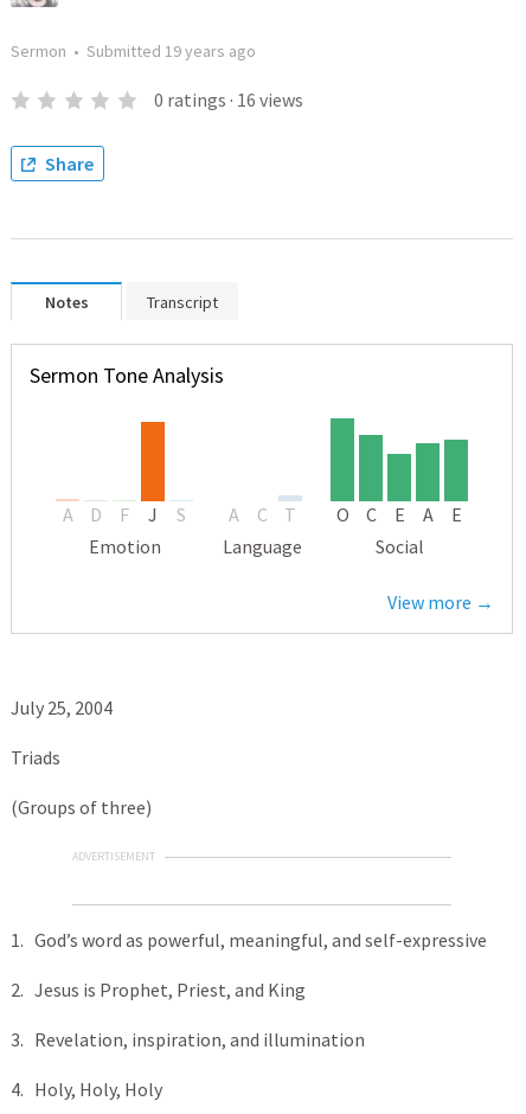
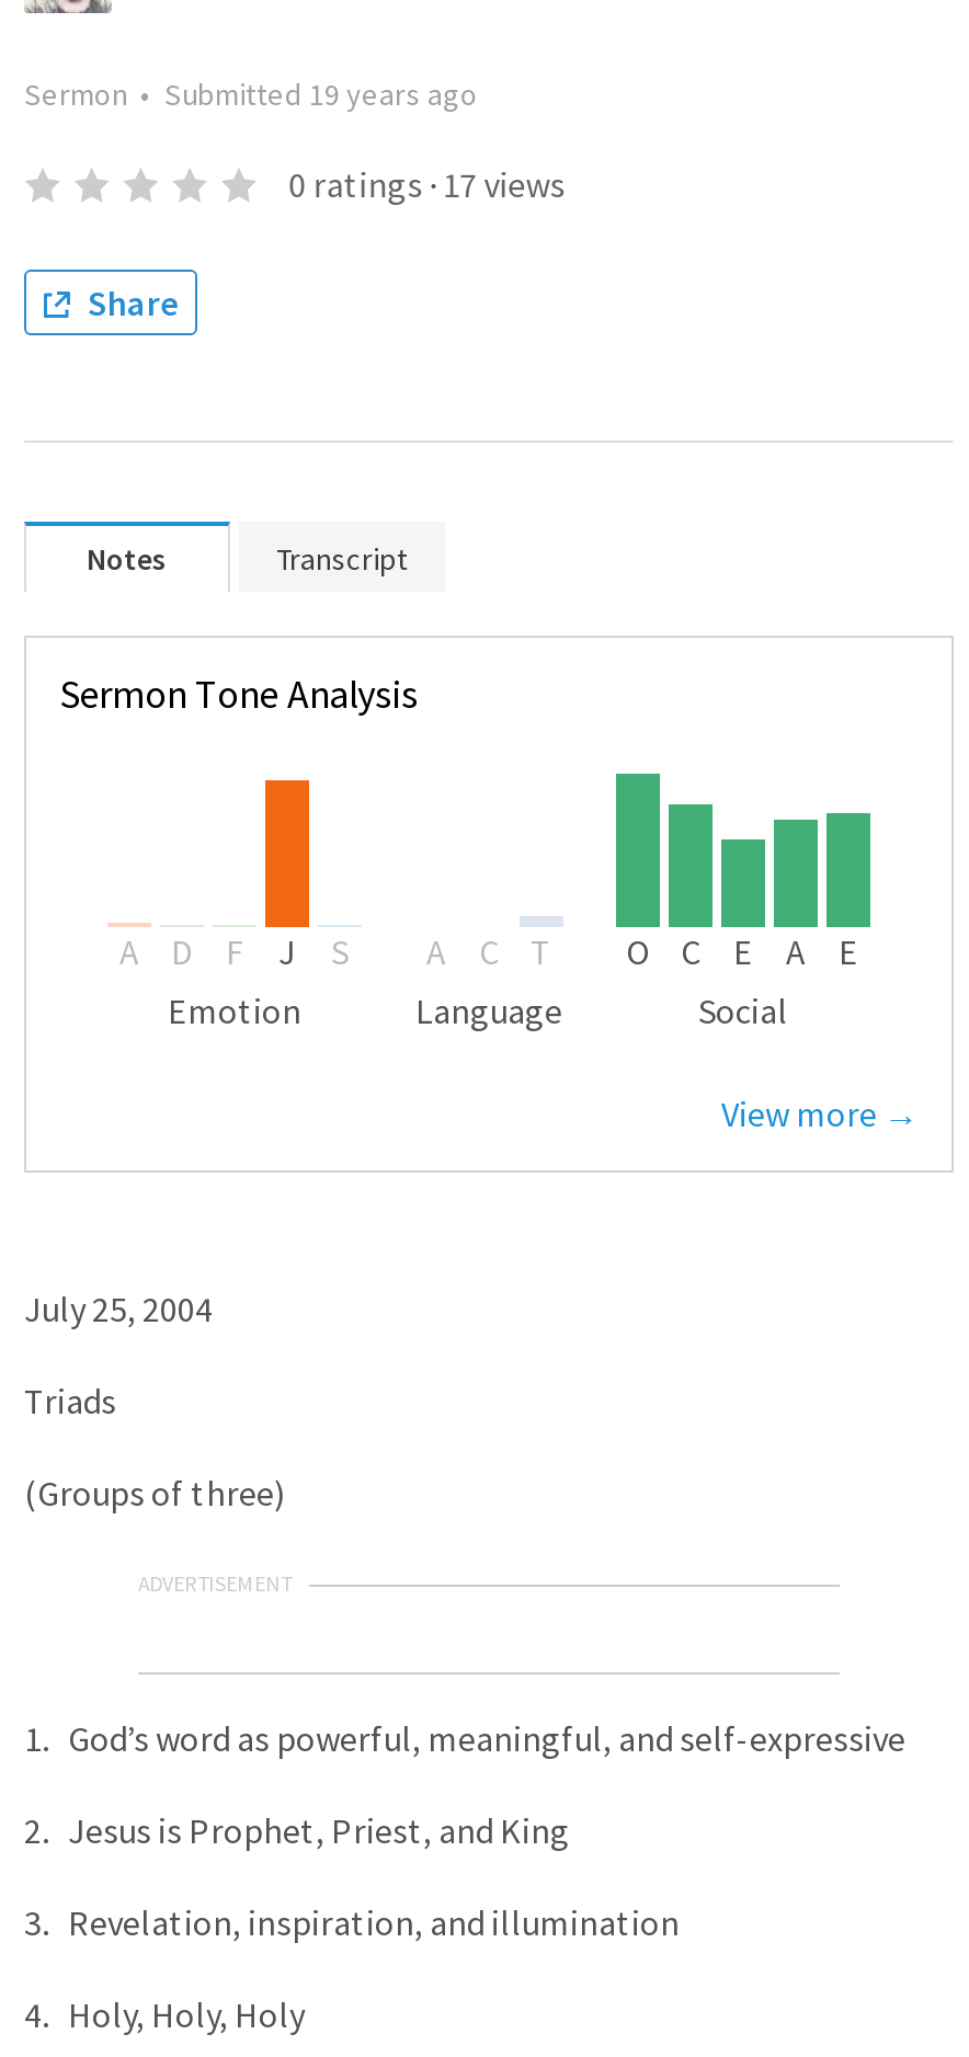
[154,88,303,111] 0 ratings · 16 views -> [289,162,565,206] 0 ratings · 17 views

